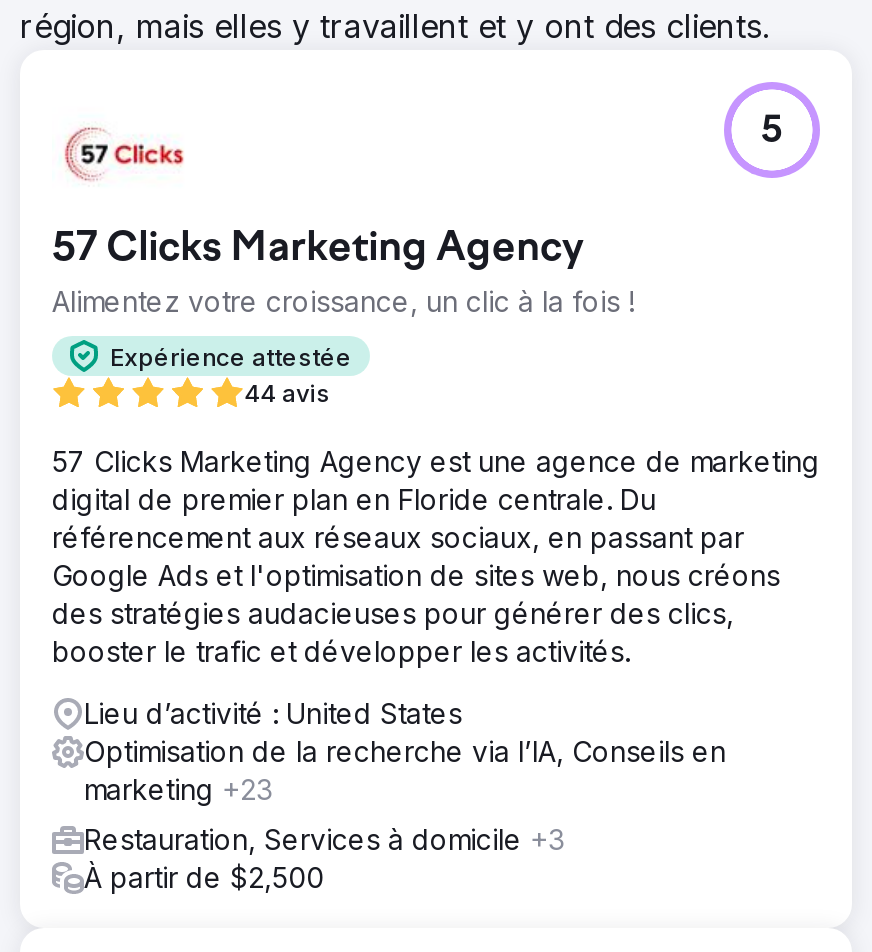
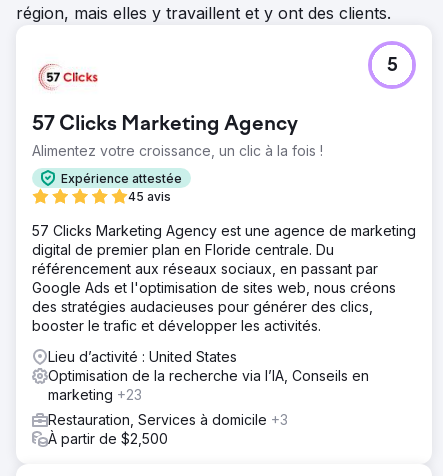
[244,378,330,408] 44 avis -> [128,189,171,204] 45 avis

